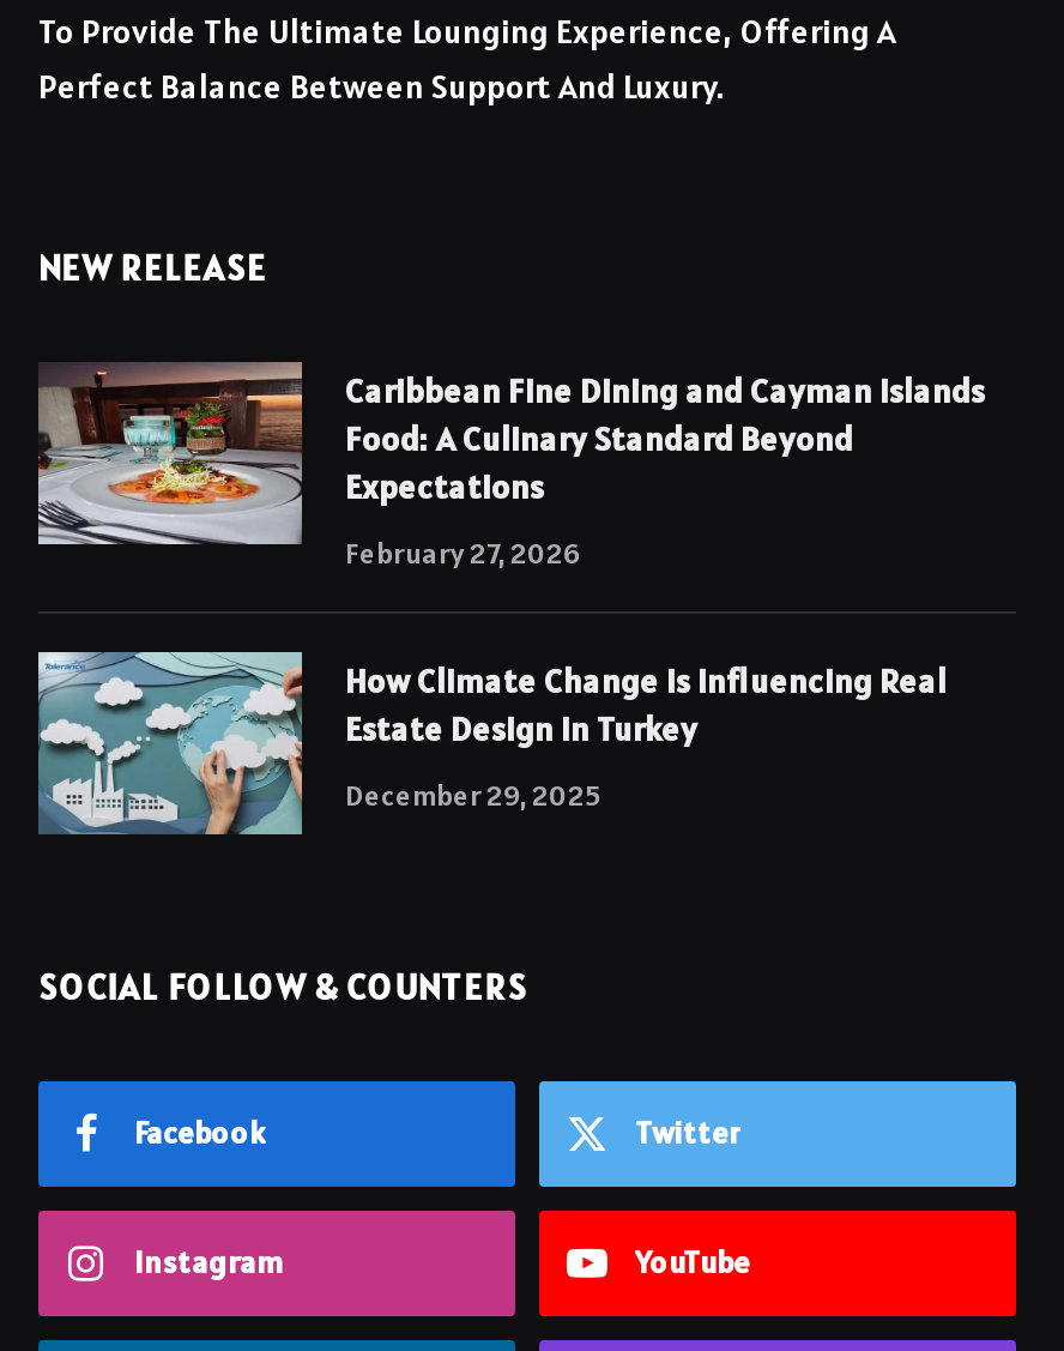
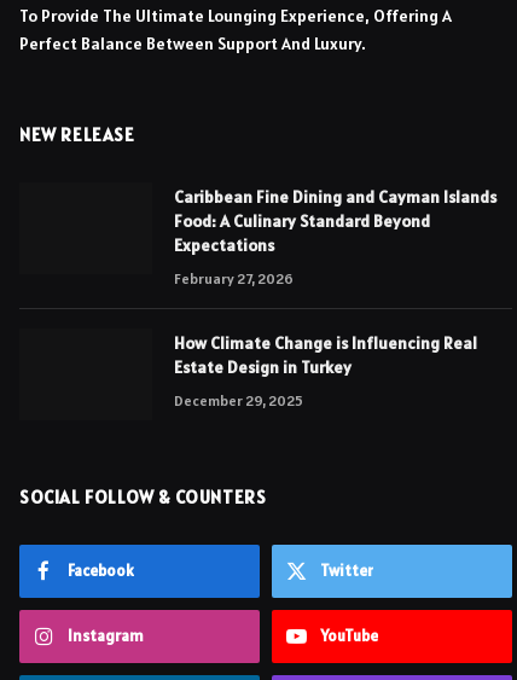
[36,360,304,547] [image] -> none
[36,650,304,837] [image] -> none

